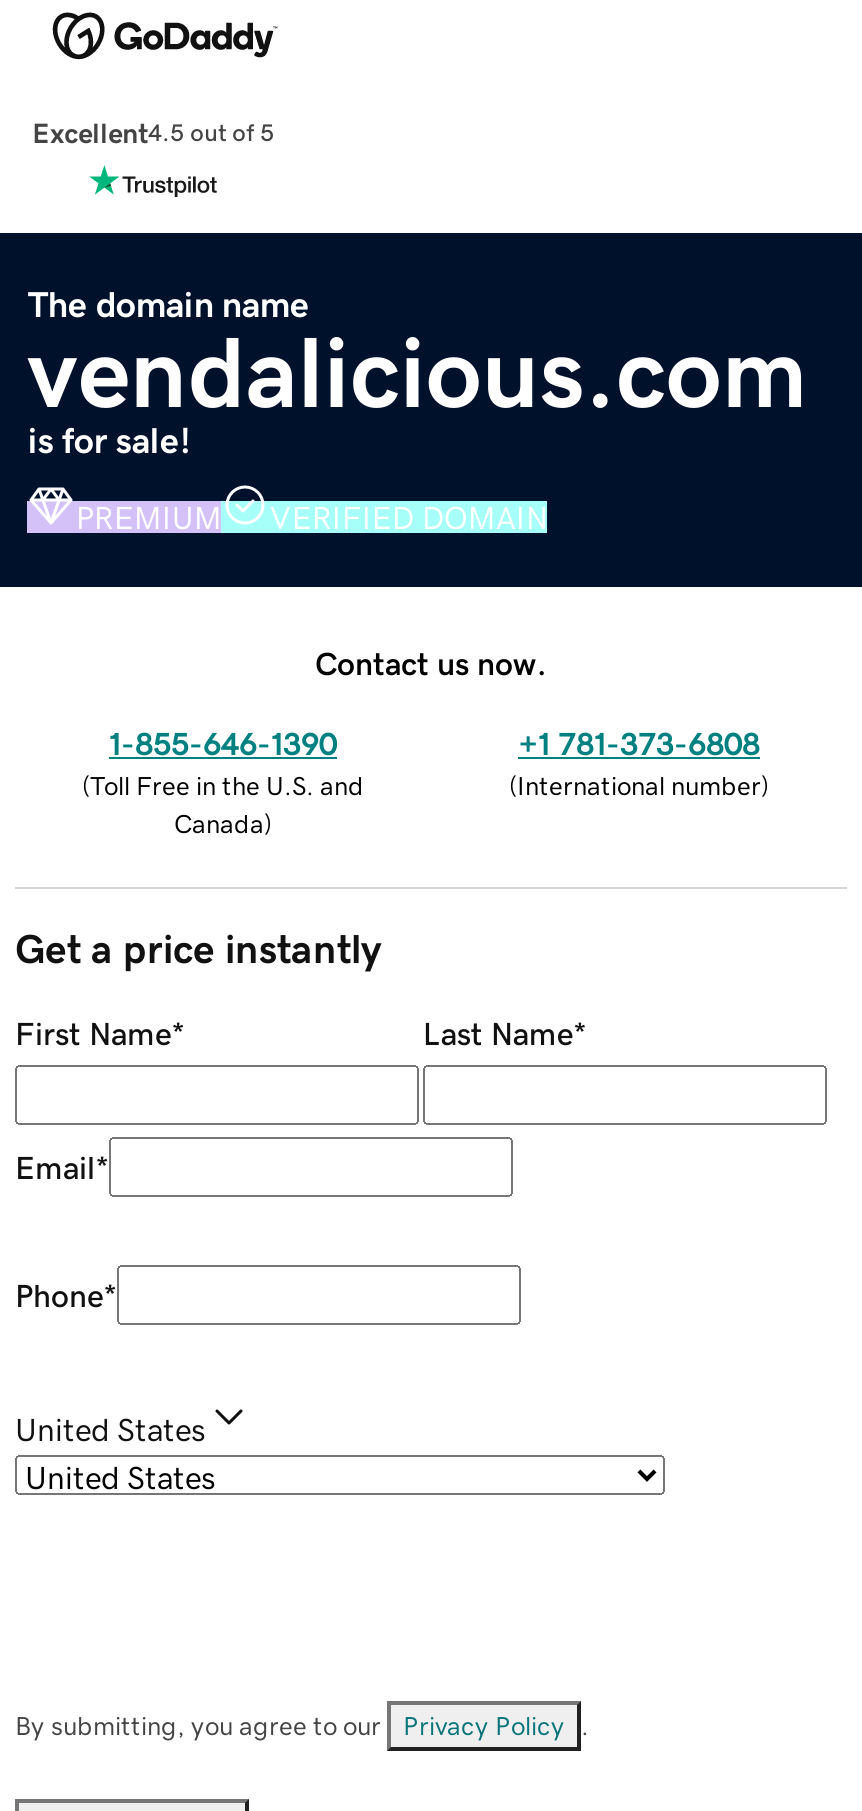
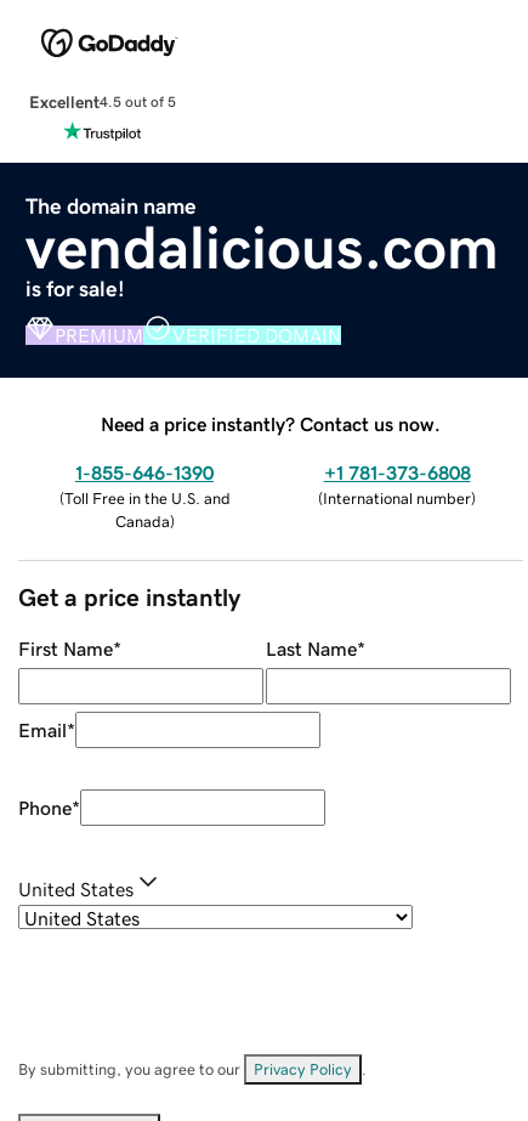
[315,646,547,678] Contact us now. -> [101,414,441,433] Need a price instantly? Contact us now.

